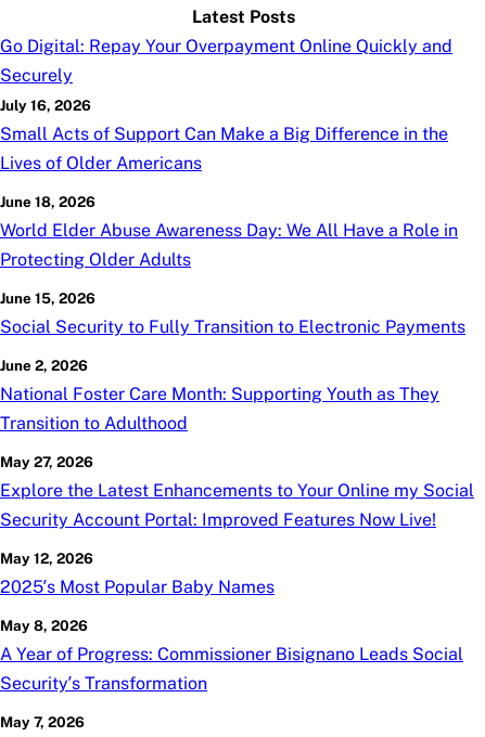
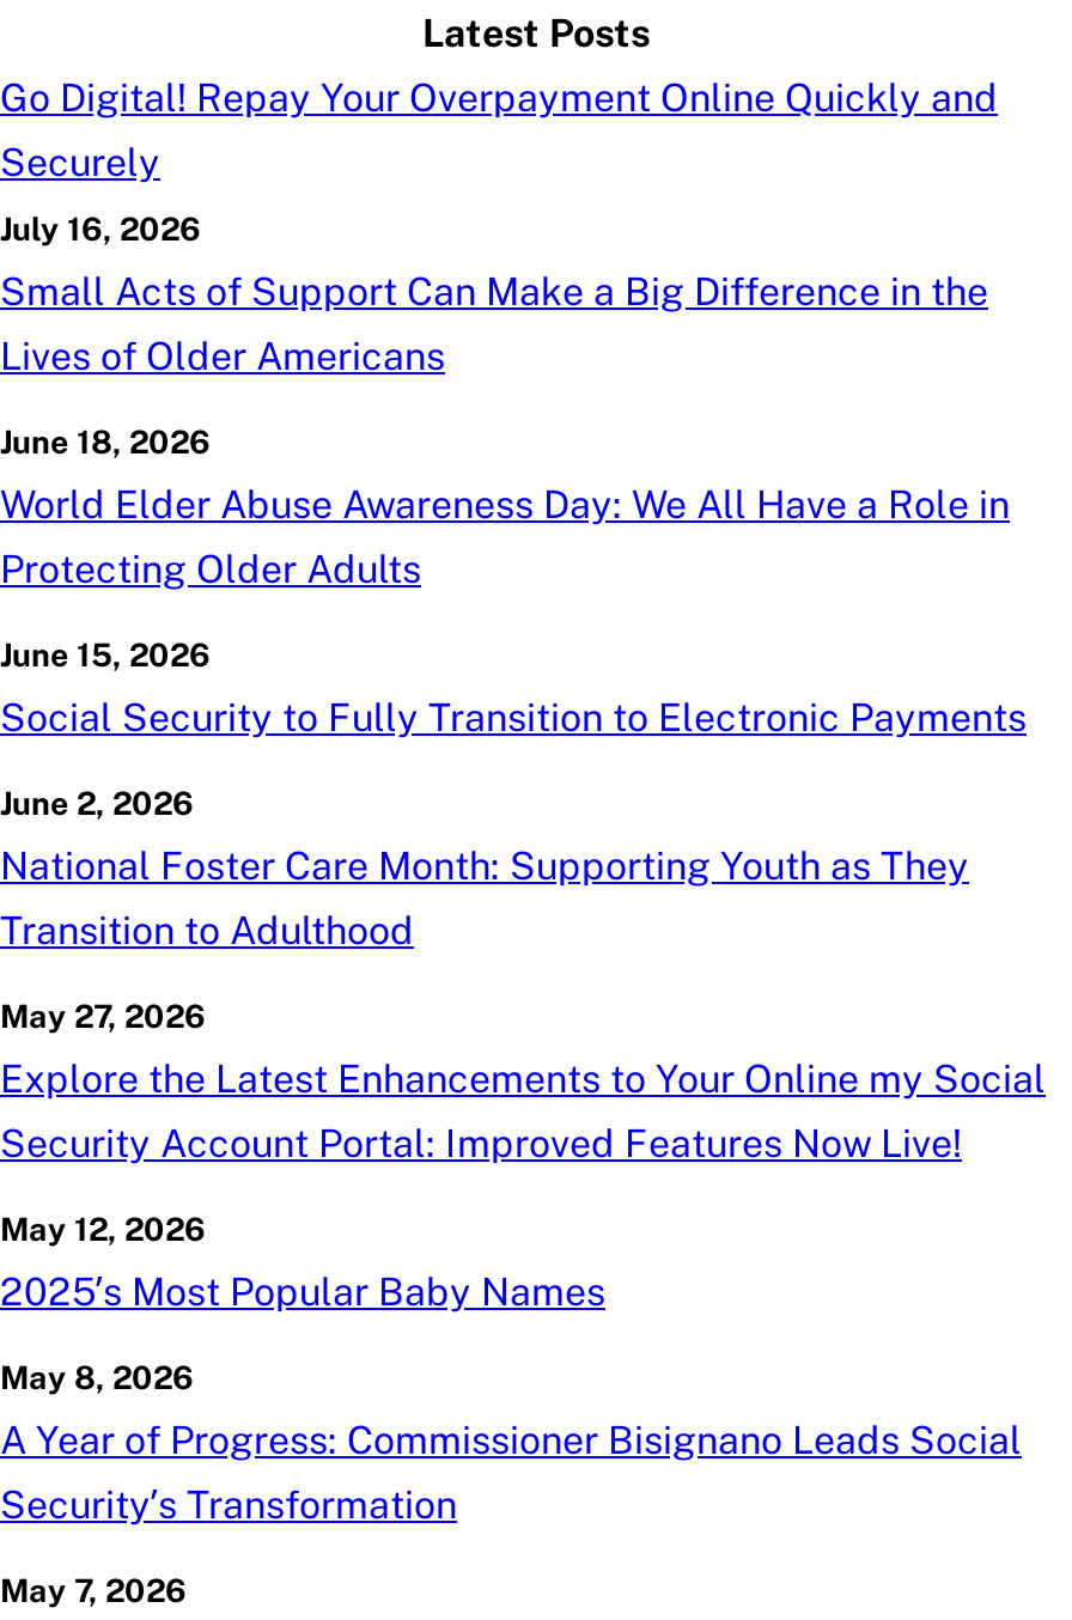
[0,36,452,56] Go Digital: Repay Your Overpayment Online Quickly and -> [0,75,998,121] Go Digital! Repay Your Overpayment Online Quickly and

